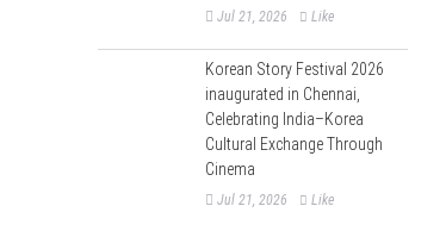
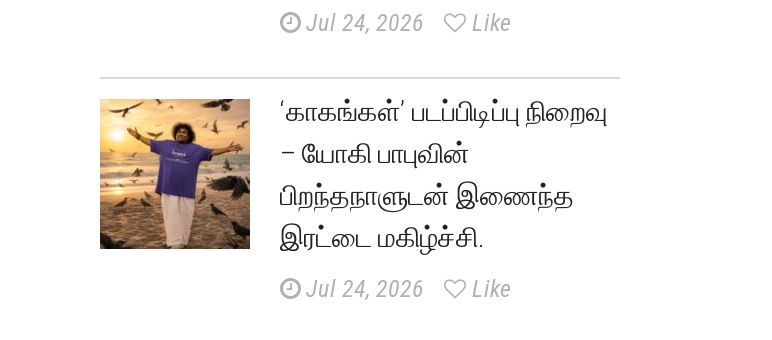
[217,8,334,25] Jul 21, 2026 Like -> [306,9,510,37] Jul 24, 2026 Like
none -> [98,97,252,251] [image]
[205,60,384,179] Korean Story Festival 2026 | inaugurated in Chennai, | Celebrating India–Korea | Cultural Exchange Through | Cinema -> [280,95,608,253] ‘காகங்கள்’ படப்பிடிப்பு நிறைவு | – யோகி பாபுவின் | பிறந்தநாளுடன் இணைந்த | இரட்டை மகிழ்ச்சி.
[217,192,334,208] Jul 21, 2026 Like -> [306,275,510,303] Jul 24, 2026 Like

